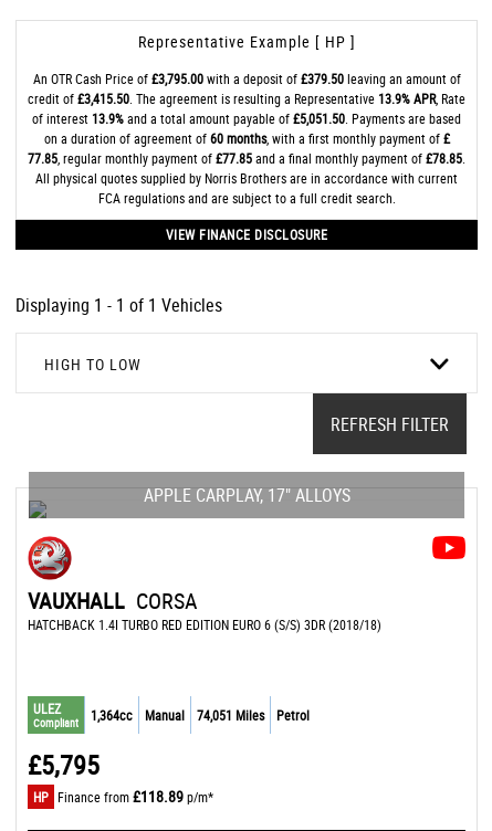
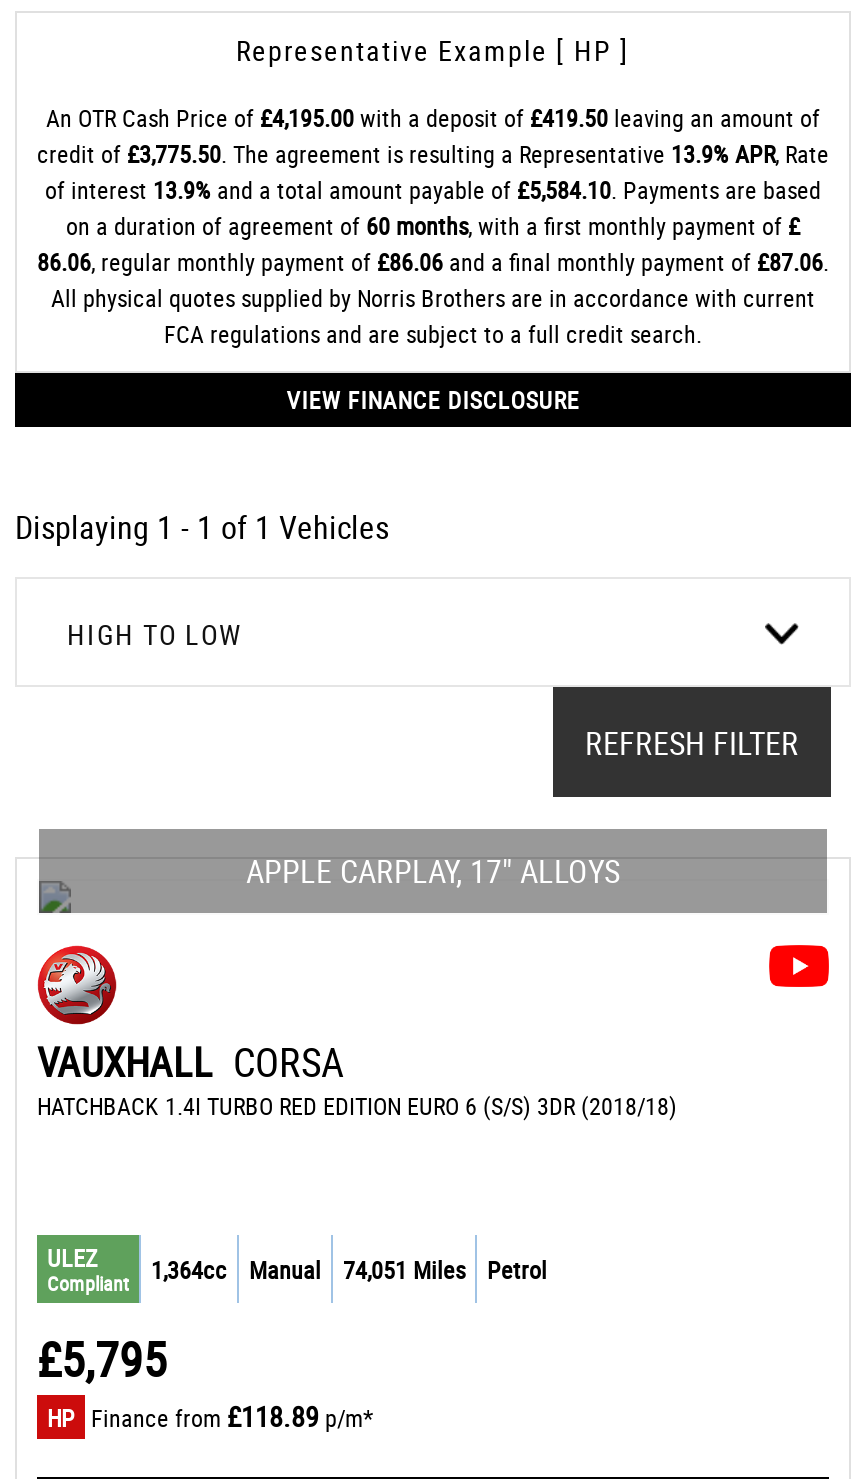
[33,70,460,87] An OTR Cash Price of £3,795.00 with a deposit of £379.50 leaving an amount of -> [46,101,820,133] An OTR Cash Price of £4,195.00 with a deposit of £419.50 leaving an amount of
[28,90,465,107] credit of £3,415.50. The agreement is resulting a Representative 13.9% APR, Rate -> [37,137,829,169] credit of £3,775.50. The agreement is resulting a Representative 13.9% APR, Rate
[32,109,461,127] of interest 13.9% and a total amount payable of £5,051.50. Payments are based -> [45,173,821,205] of interest 13.9% and a total amount payable of £5,584.10. Payments are based
[28,149,465,167] 77.85, regular monthly payment of £77.85 and a final monthly payment of £78.85. -> [37,245,829,277] 86.06, regular monthly payment of £86.06 and a final monthly payment of £87.06.

